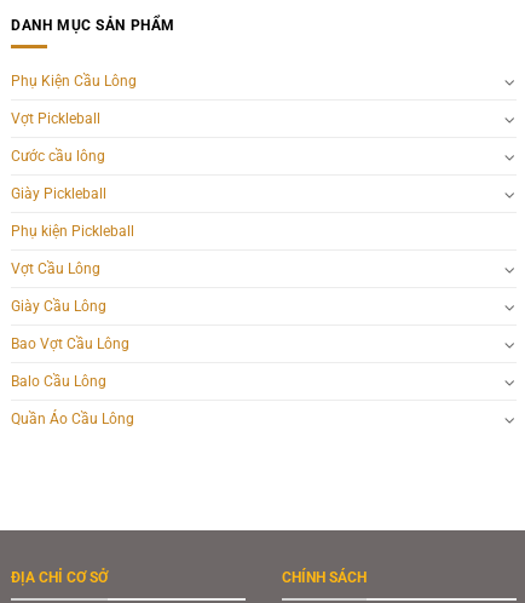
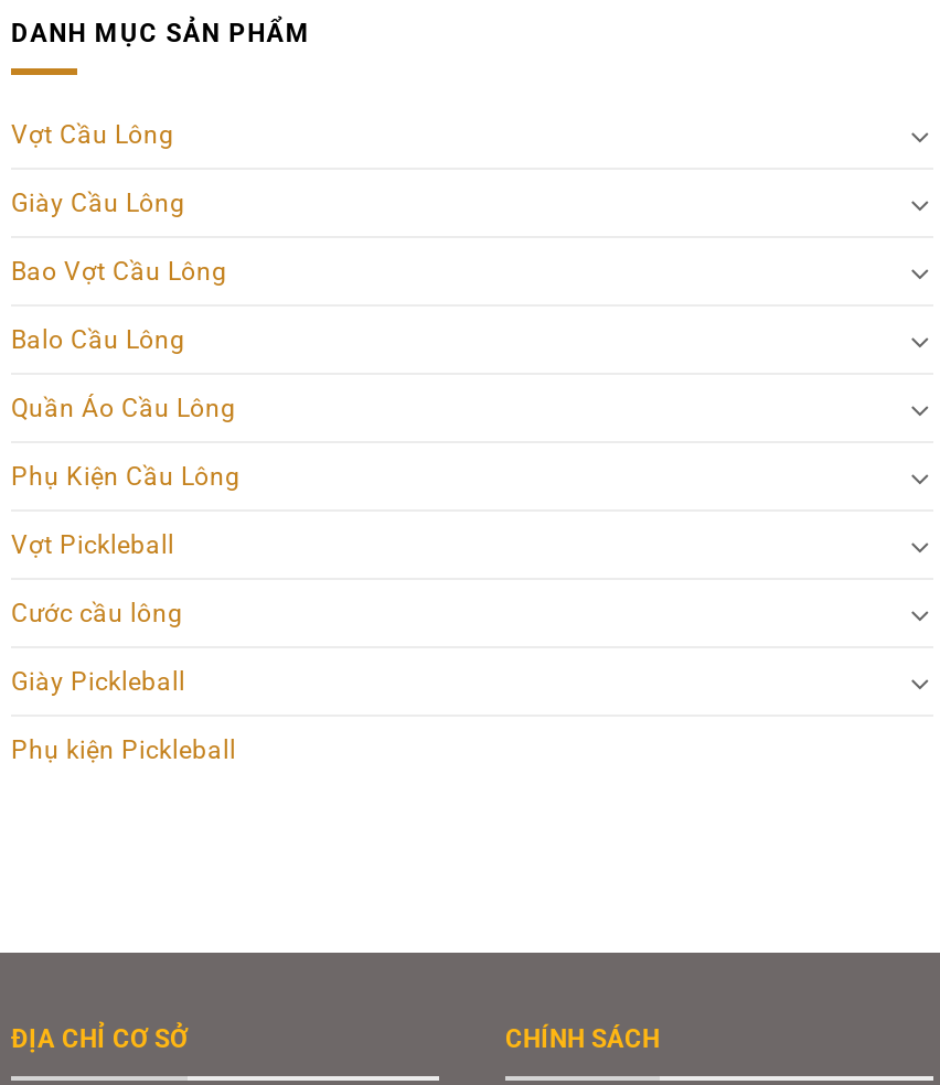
moved [11,73,137,240] -> [11,461,241,765]: Phụ Kiện Cầu Lông | Vợt Pickleball | Cước cầu lông | Giày Pickleball | Phụ kiện Pickleball
moved [11,260,134,427] -> [11,119,236,423]: Vợt Cầu Lông | Giày Cầu Lông | Bao Vợt Cầu Lông | Balo Cầu Lông | Quần Áo Cầu Lông

